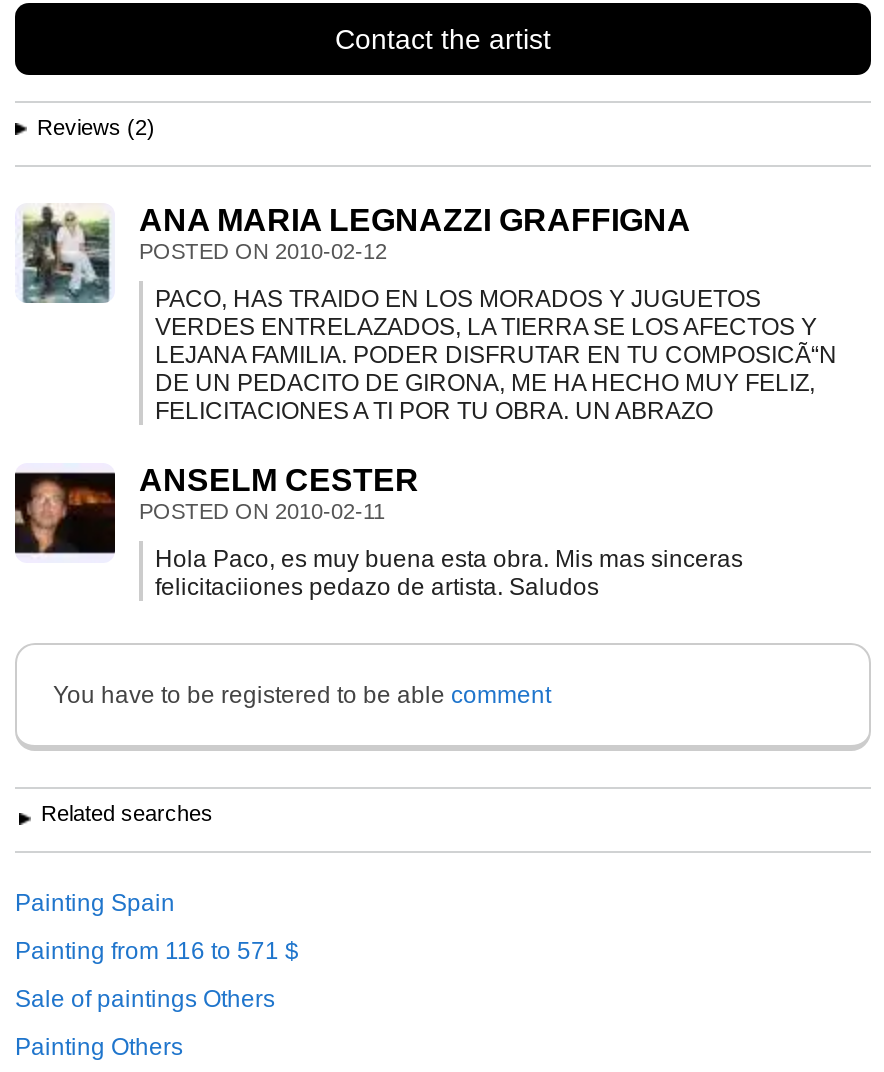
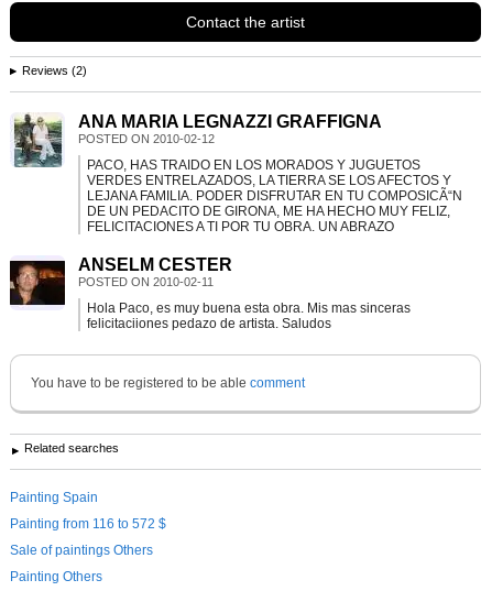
[15,936,299,964] Painting from 116 to 571 $ -> [10,516,166,532] Painting from 116 to 572 $

